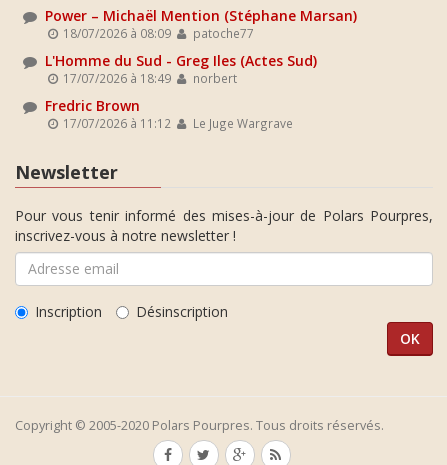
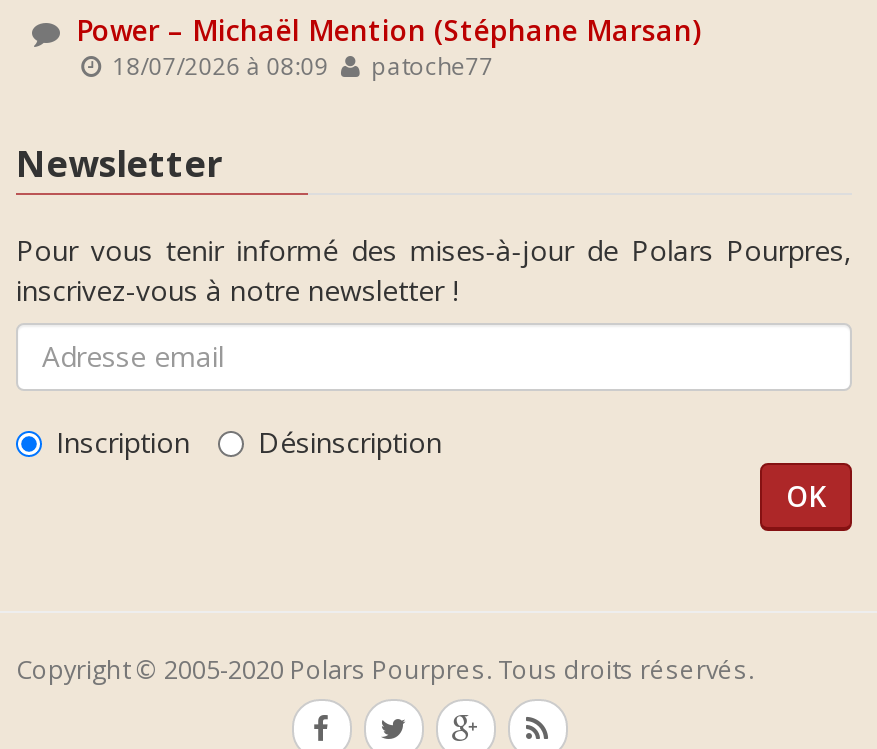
[45,51,317,131] L'Homme du Sud - Greg Iles (Actes Sud) | 17/07/2026 à 18:49 | norbert | Fredric Brown | 17/07/2026 à 11:12 | Le Juge Wargrave -> none

